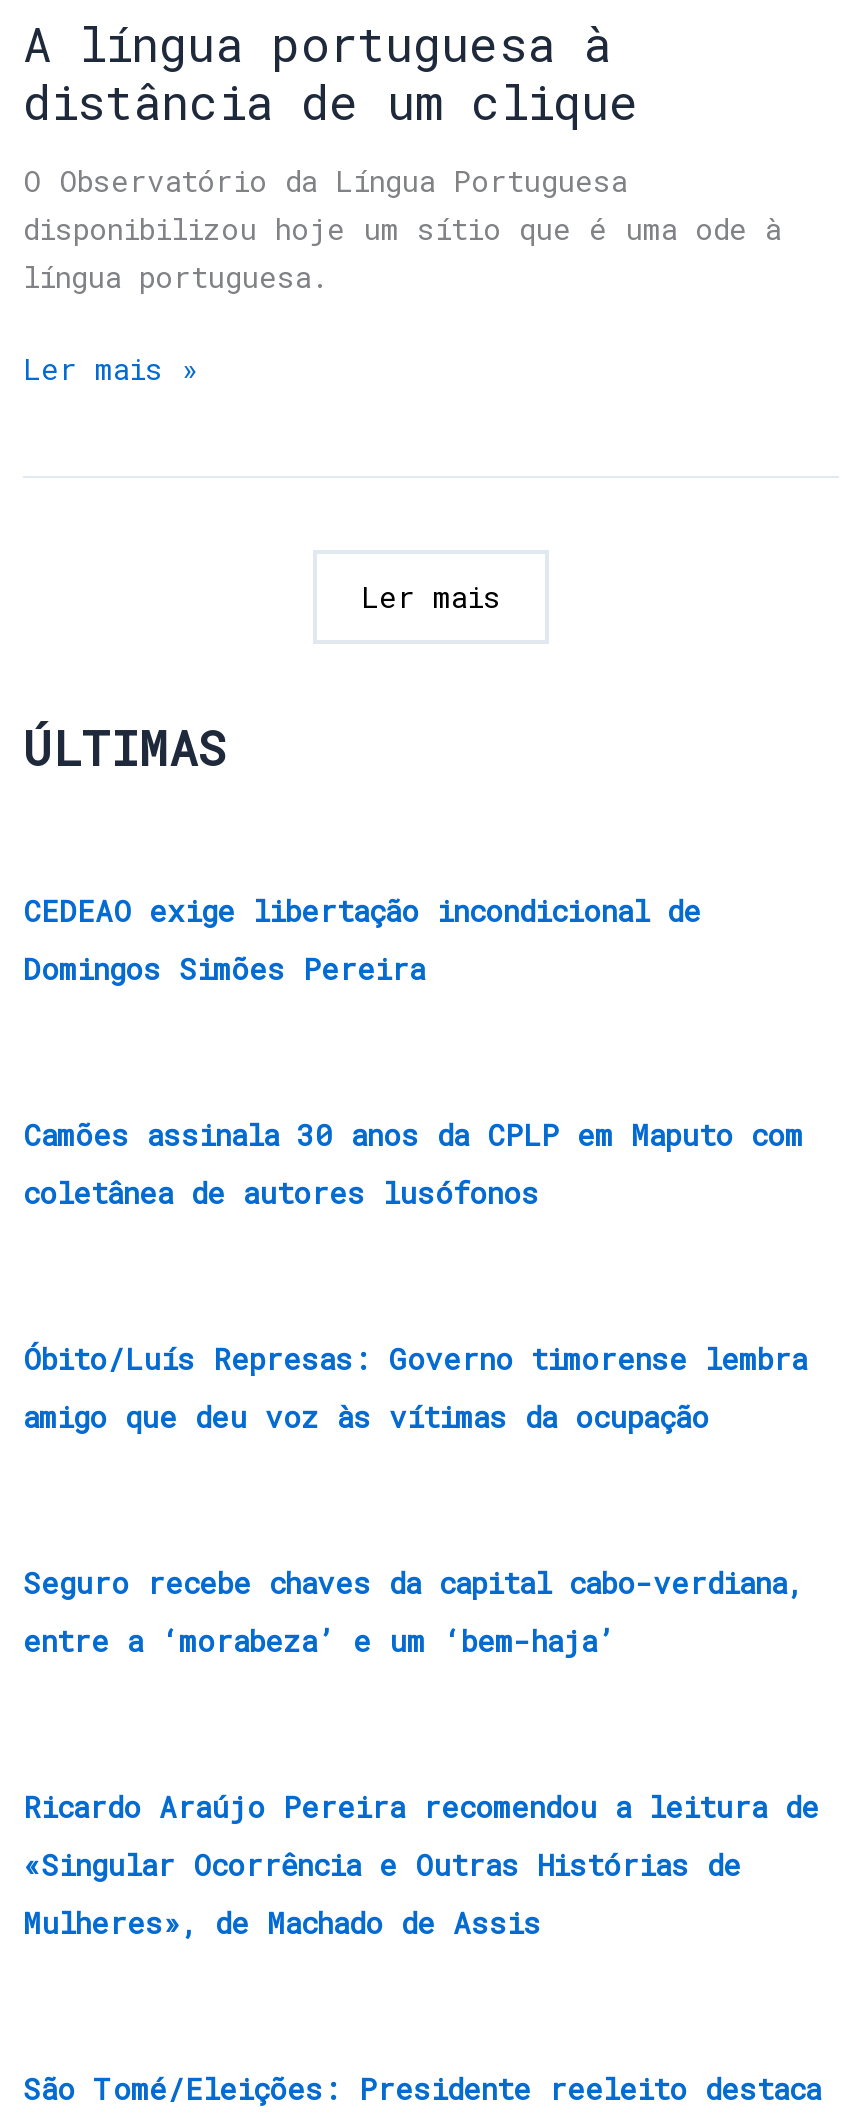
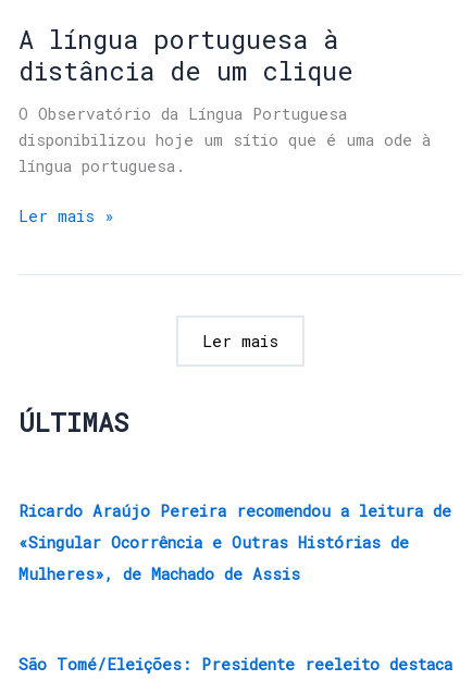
[23,891,701,987] CEDEAO exige libertação incondicional de | Domingos Simões Pereira -> none
[23,1115,803,1211] Camões assinala 30 anos da CPLP em Maputo com | coletânea de autores lusófonos -> none
[23,1339,807,1435] Óbito/Luís Represas: Governo timorense lembra | amigo que deu voz às vítimas da ocupação -> none
[23,1563,803,1659] Seguro recebe chaves da capital cabo-verdiana, | entre a ‘morabeza’ e um ‘bem-haja’ -> none

